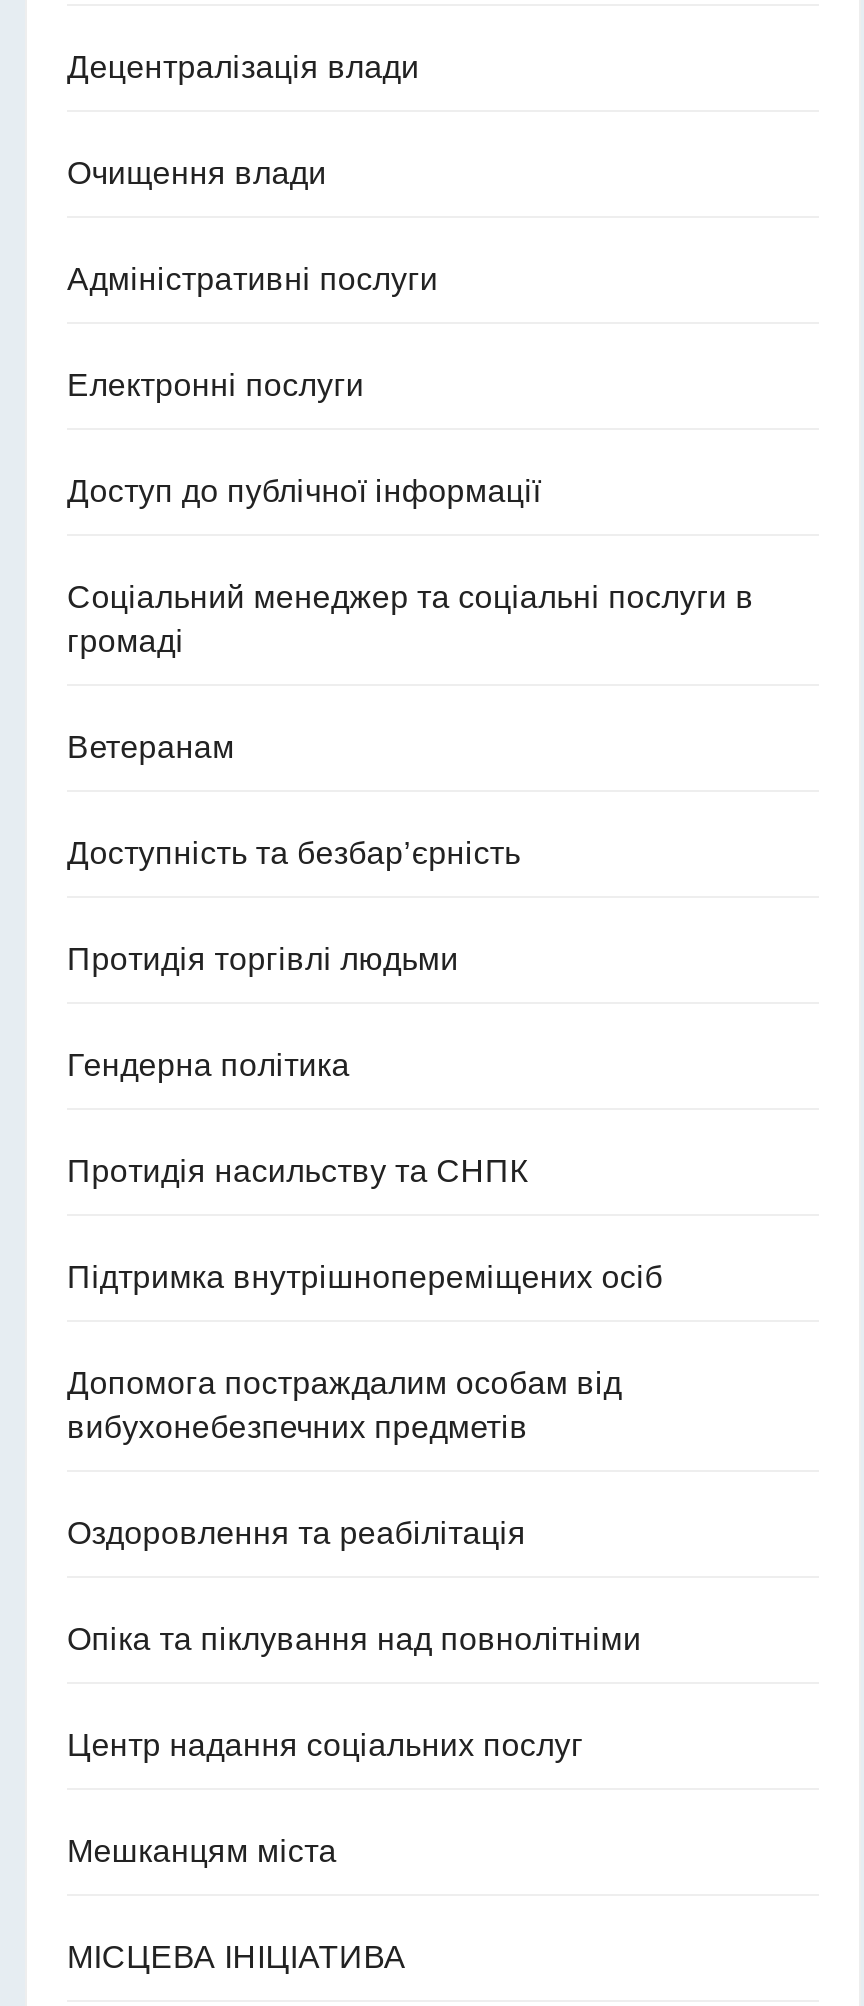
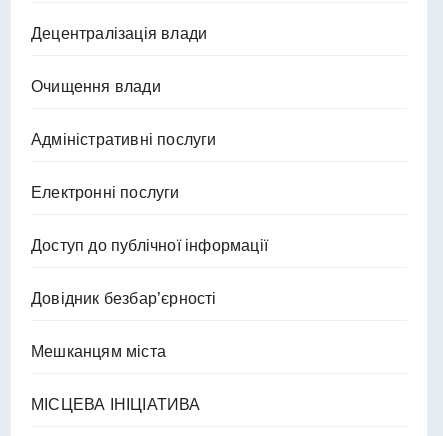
[67,580,754,1762] Соціальний менеджер та соціальні послуги в | громаді | Ветеранам | Доступність та безбар’єрність | Протидія торгівлі людьми | Гендерна політика | Протидія насильству та СНПК | Підтримка внутрішнопереміщених осіб | Допомога постраждалим особам від | вибухонебезпечних предметів | Оздоровлення та реабілітація | Опіка та піклування над повнолітніми | Центр надання соціальних послуг -> [31,290,217,307] Довідник безбар’єрності

